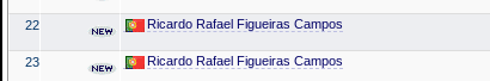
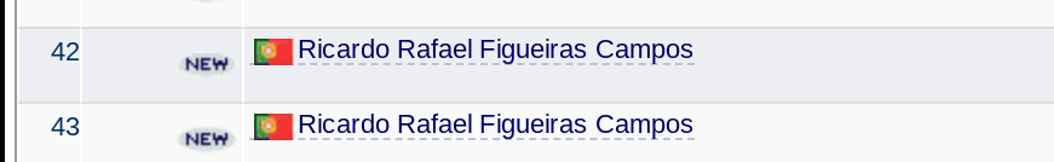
[25,18,39,32] 22 -> [51,36,80,65] 42
[25,55,39,69] 23 -> [51,111,80,140] 43

